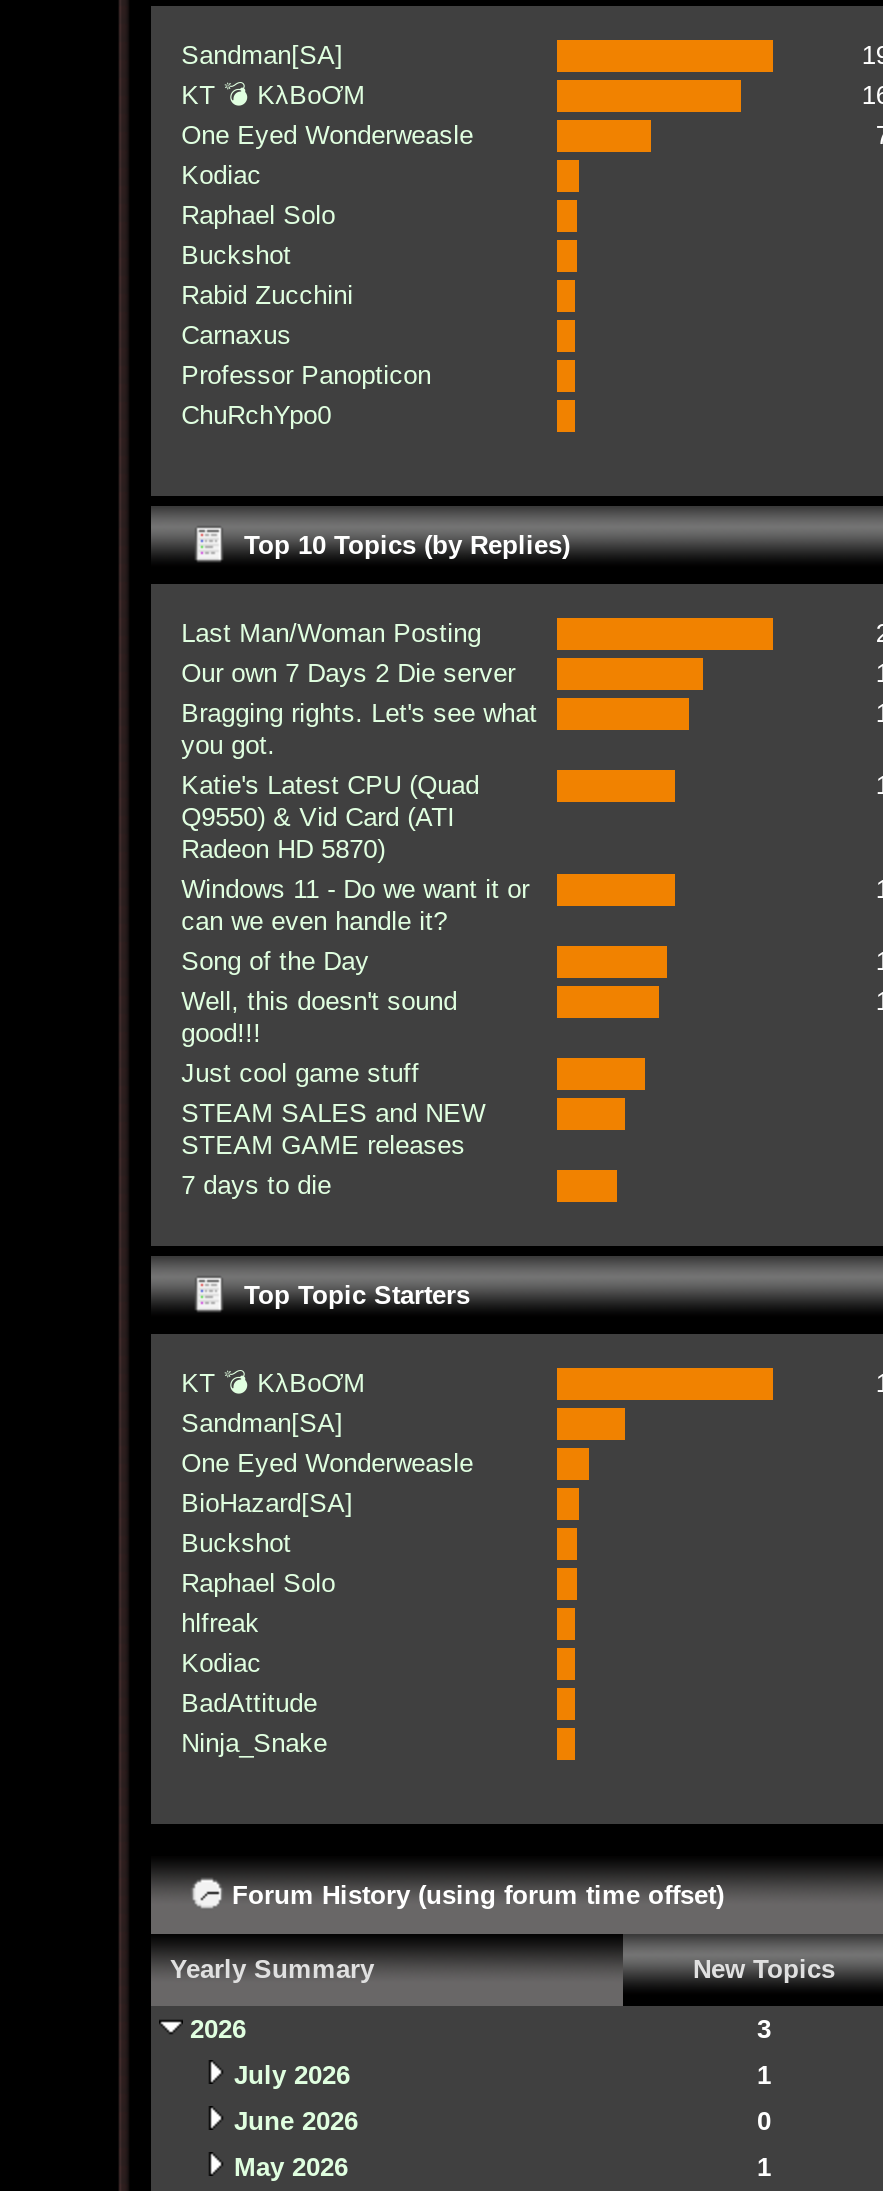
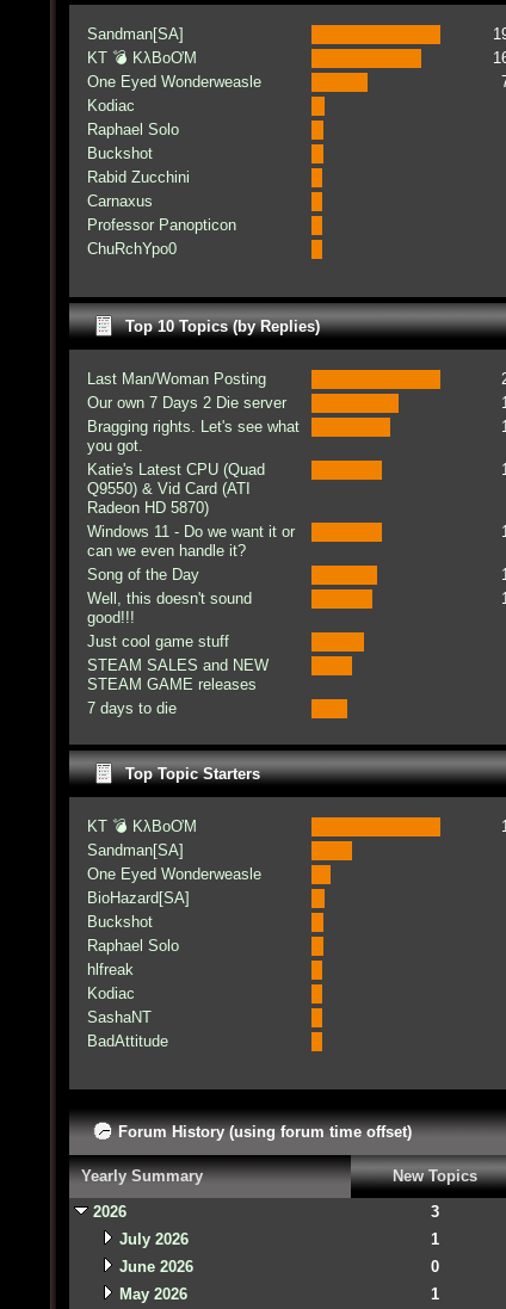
none -> [87,1008,152,1026] SashaNT
moved [181,1688,317,1718] -> [87,1032,168,1050]: BadAttitude
[181,1728,327,1758] Ninja_Snake -> none

